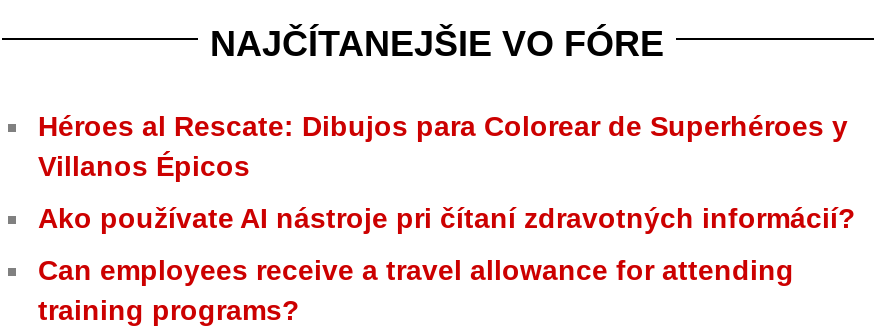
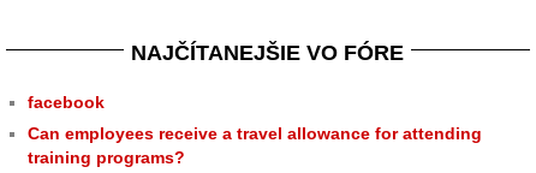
[38,110,856,234] Héroes al Rescate: Dibujos para Colorear de Superhéroes y | Villanos Épicos | Ako používate AI nástroje pri čítaní zdravotných informácií? -> [28,92,105,112] facebook

